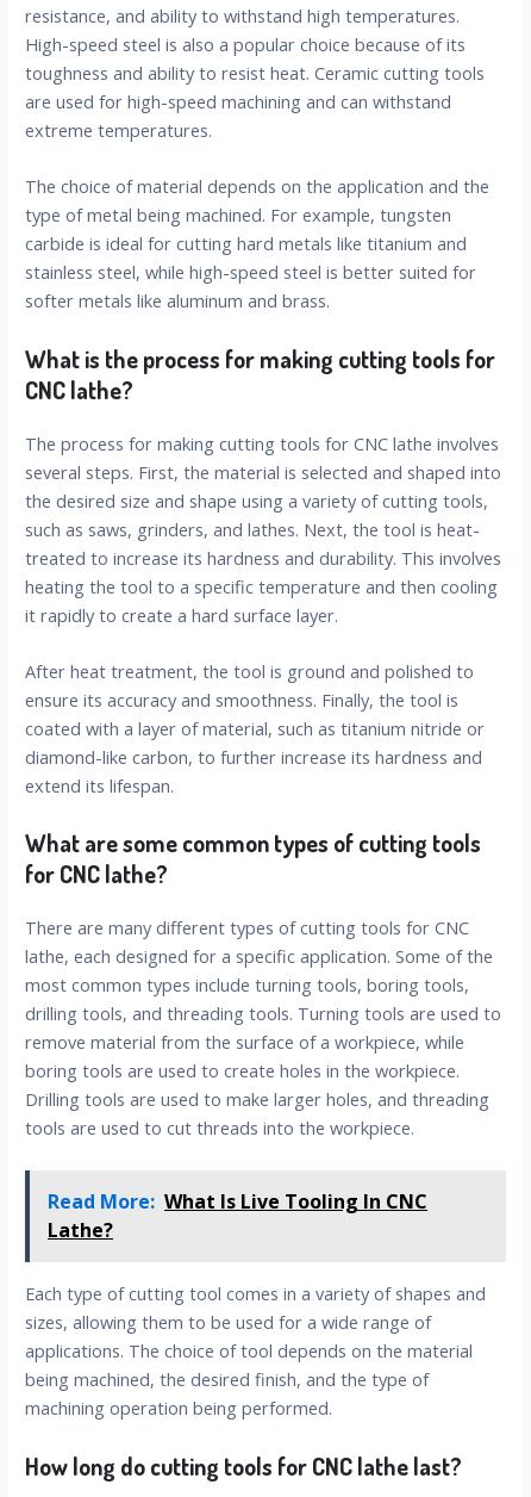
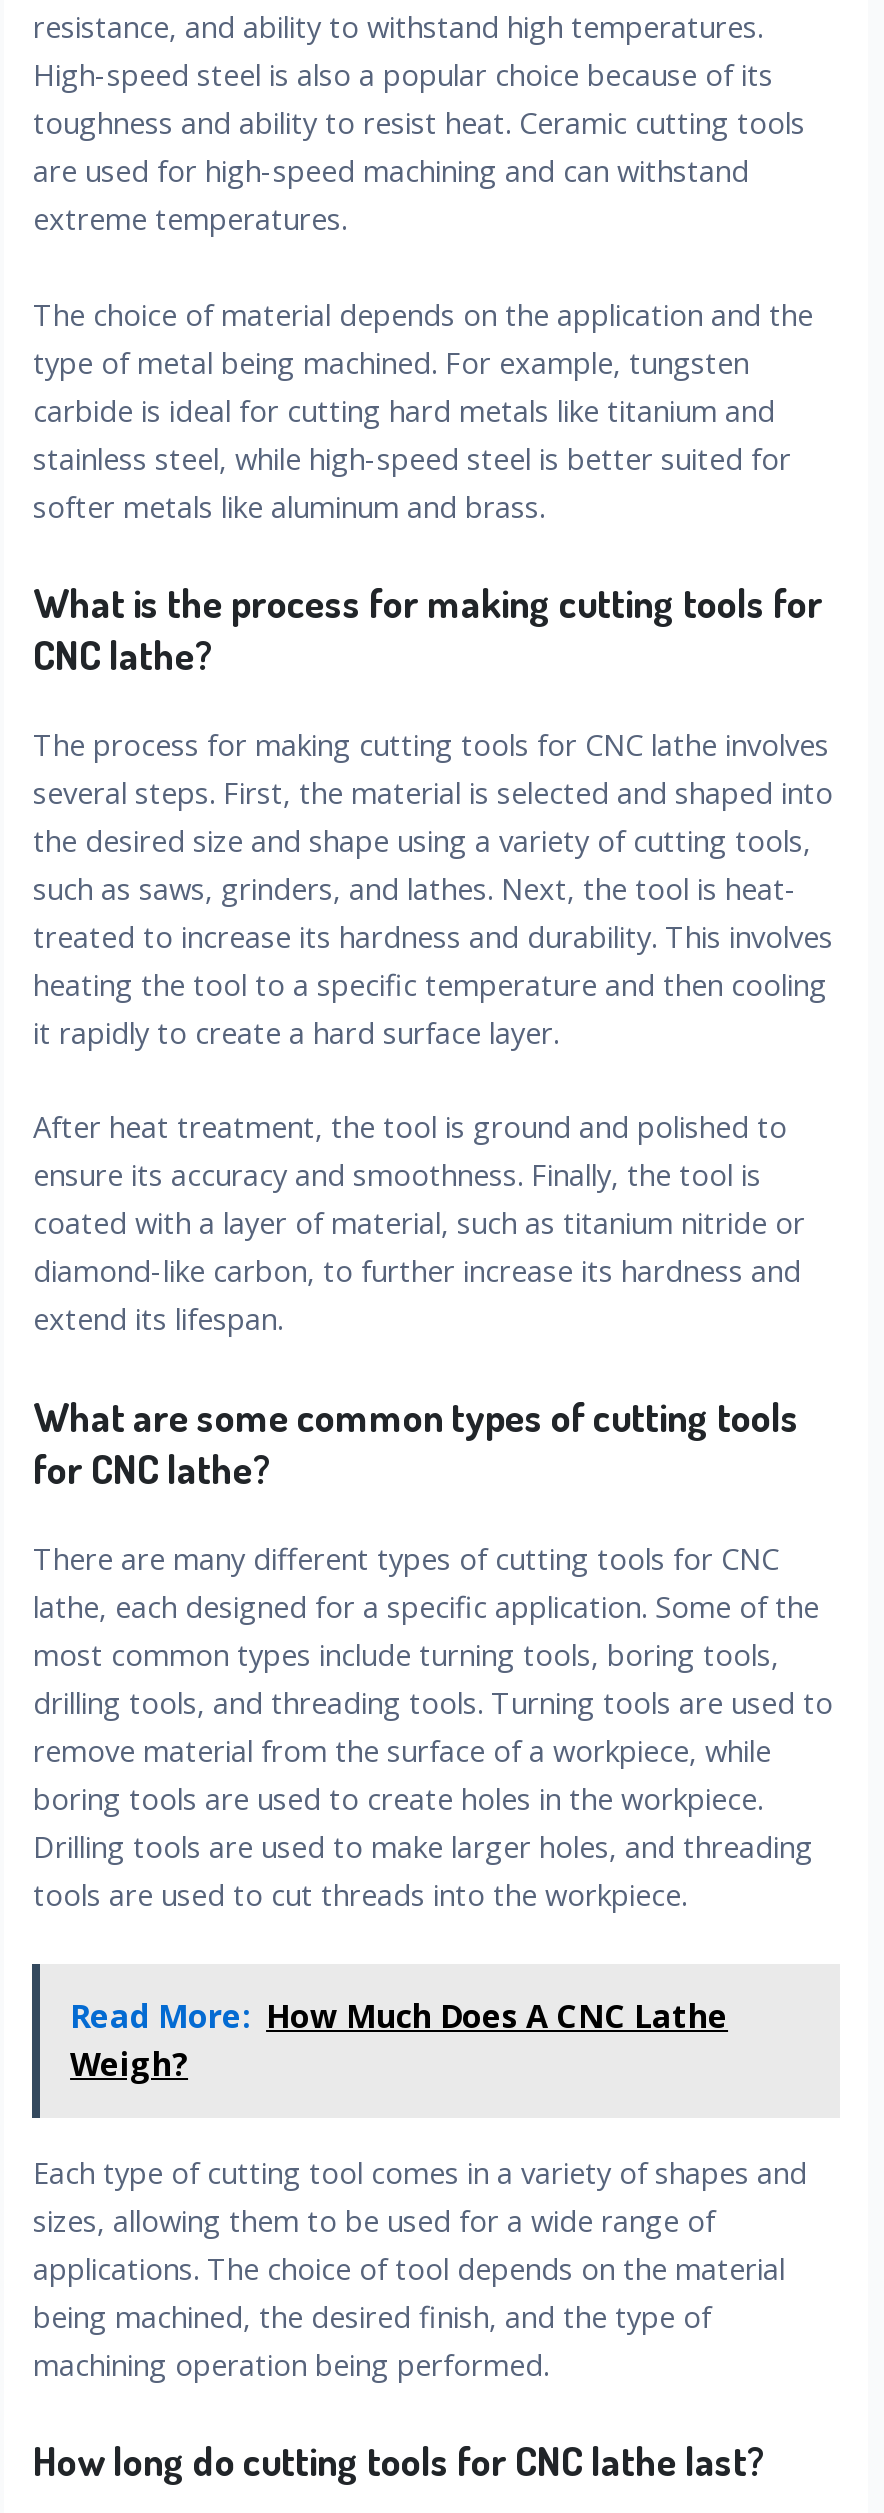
[48,1189,427,1243] Read More: What Is Live Tooling In CNC | Lathe? -> [70,1995,728,2087] Read More: How Much Does A CNC Lathe | Weigh?

